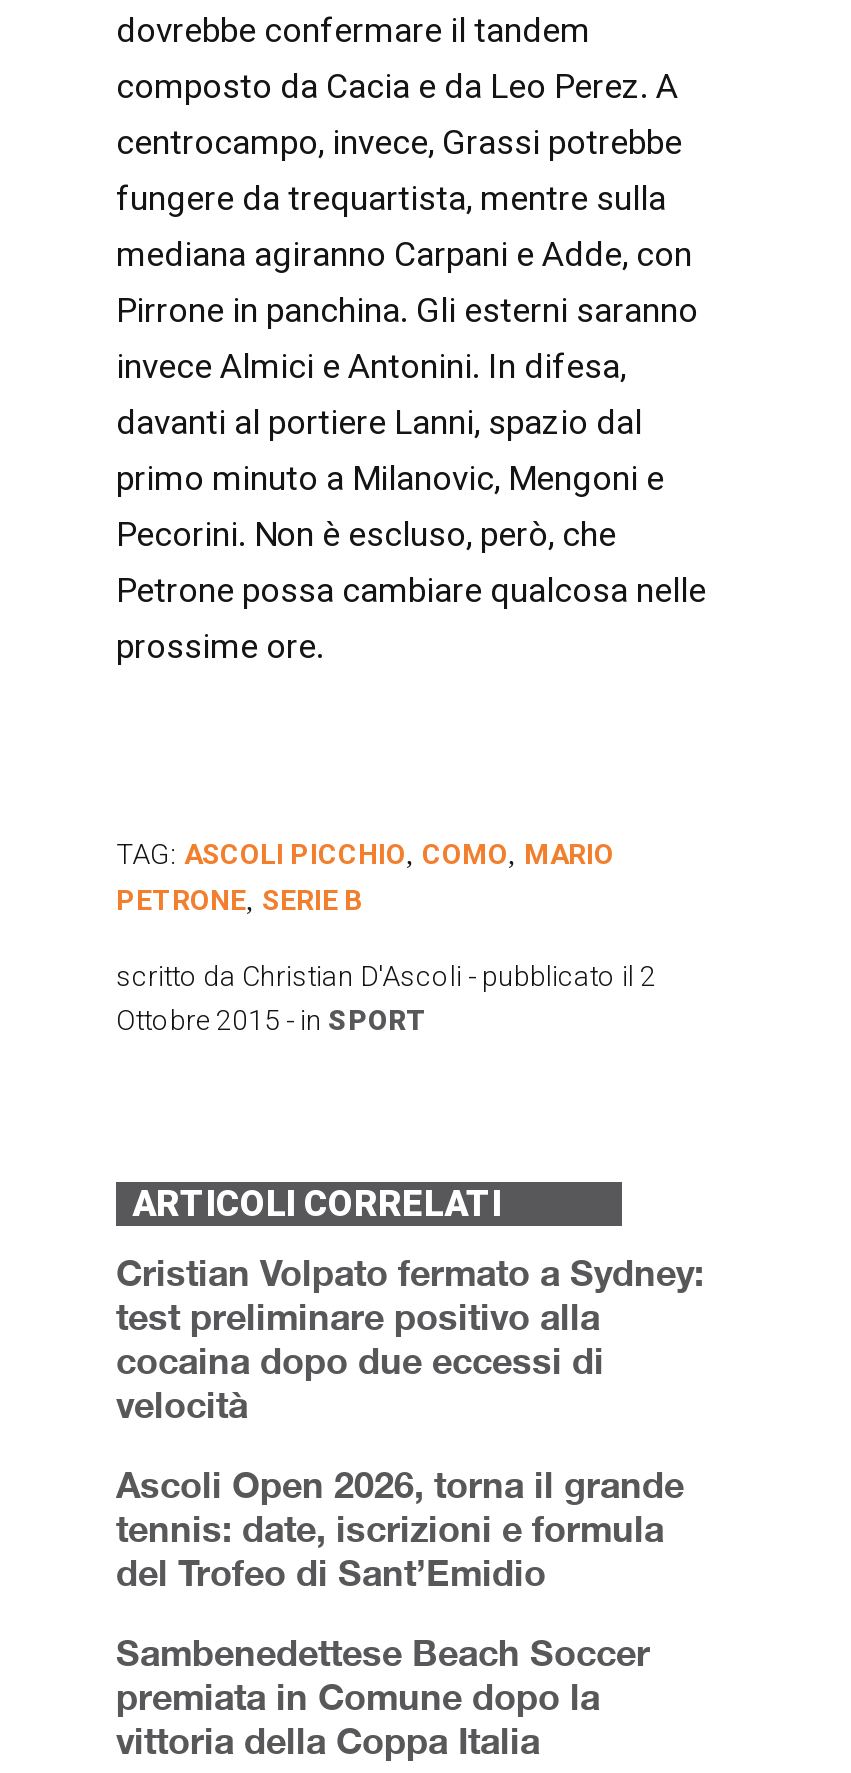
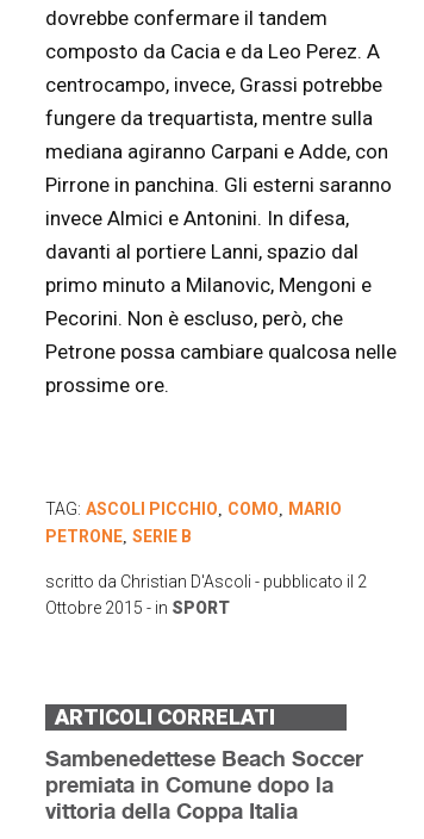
[116,1251,704,1595] Cristian Volpato fermato a Sydney: | test preliminare positivo alla | cocaina dopo due eccessi di | velocità | Ascoli Open 2026, torna il grande | tennis: date, iscrizioni e formula | del Trofeo di Sant’Emidio -> none

